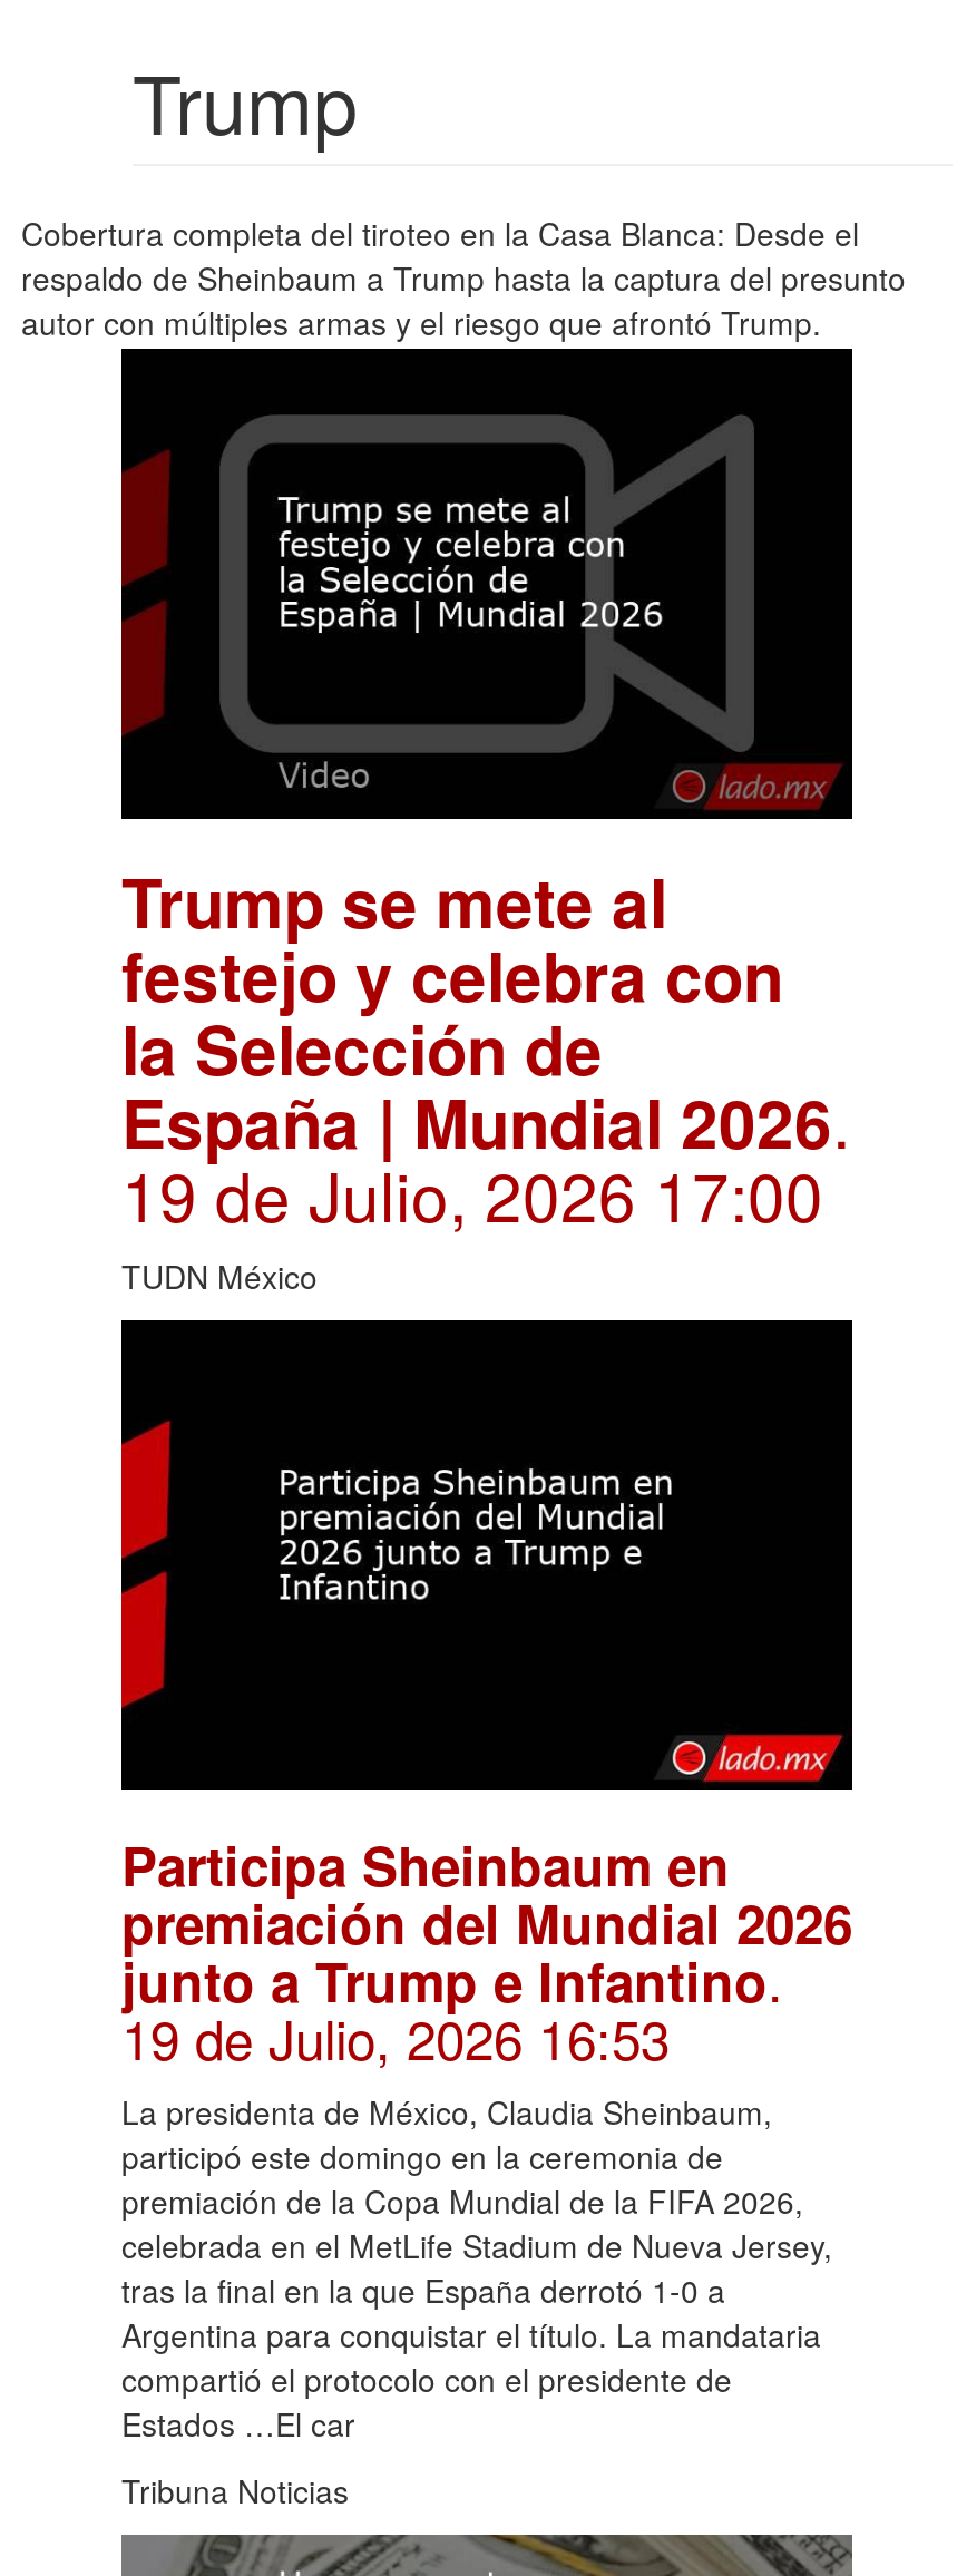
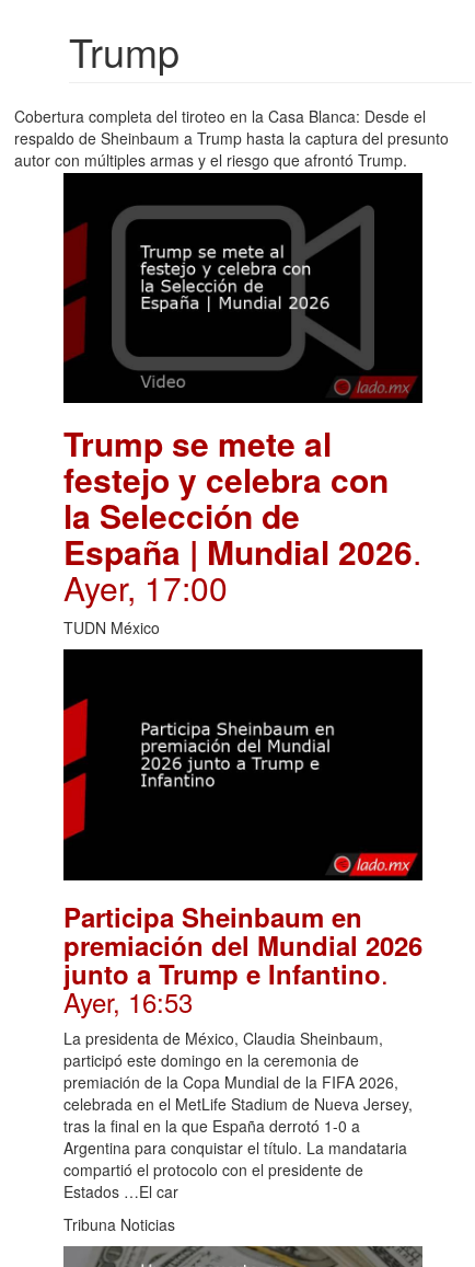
[121,1146,823,1242] 19 de Julio, 2026 17:00 -> [63,564,228,611] Ayer, 17:00
[121,1997,670,2075] 19 de Julio, 2026 16:53 -> [63,983,193,1021] Ayer, 16:53

